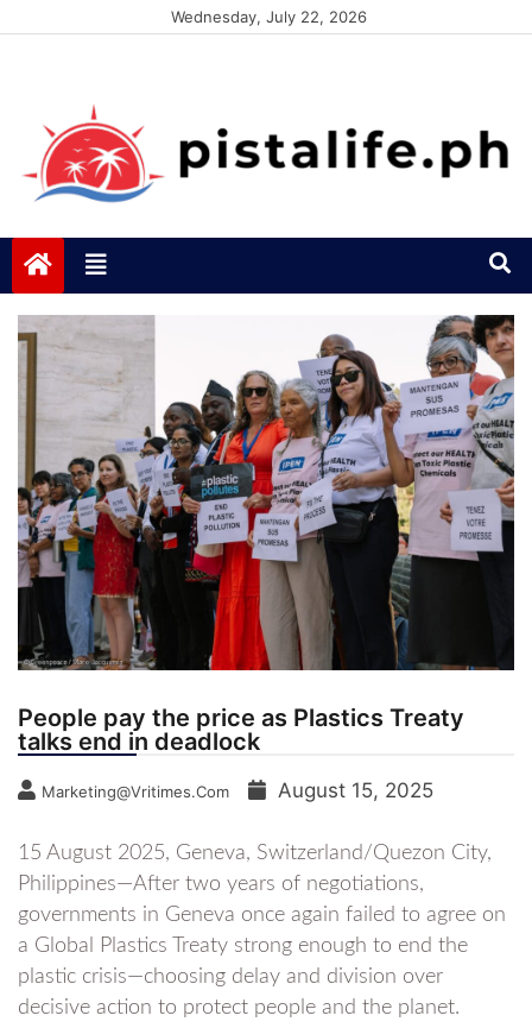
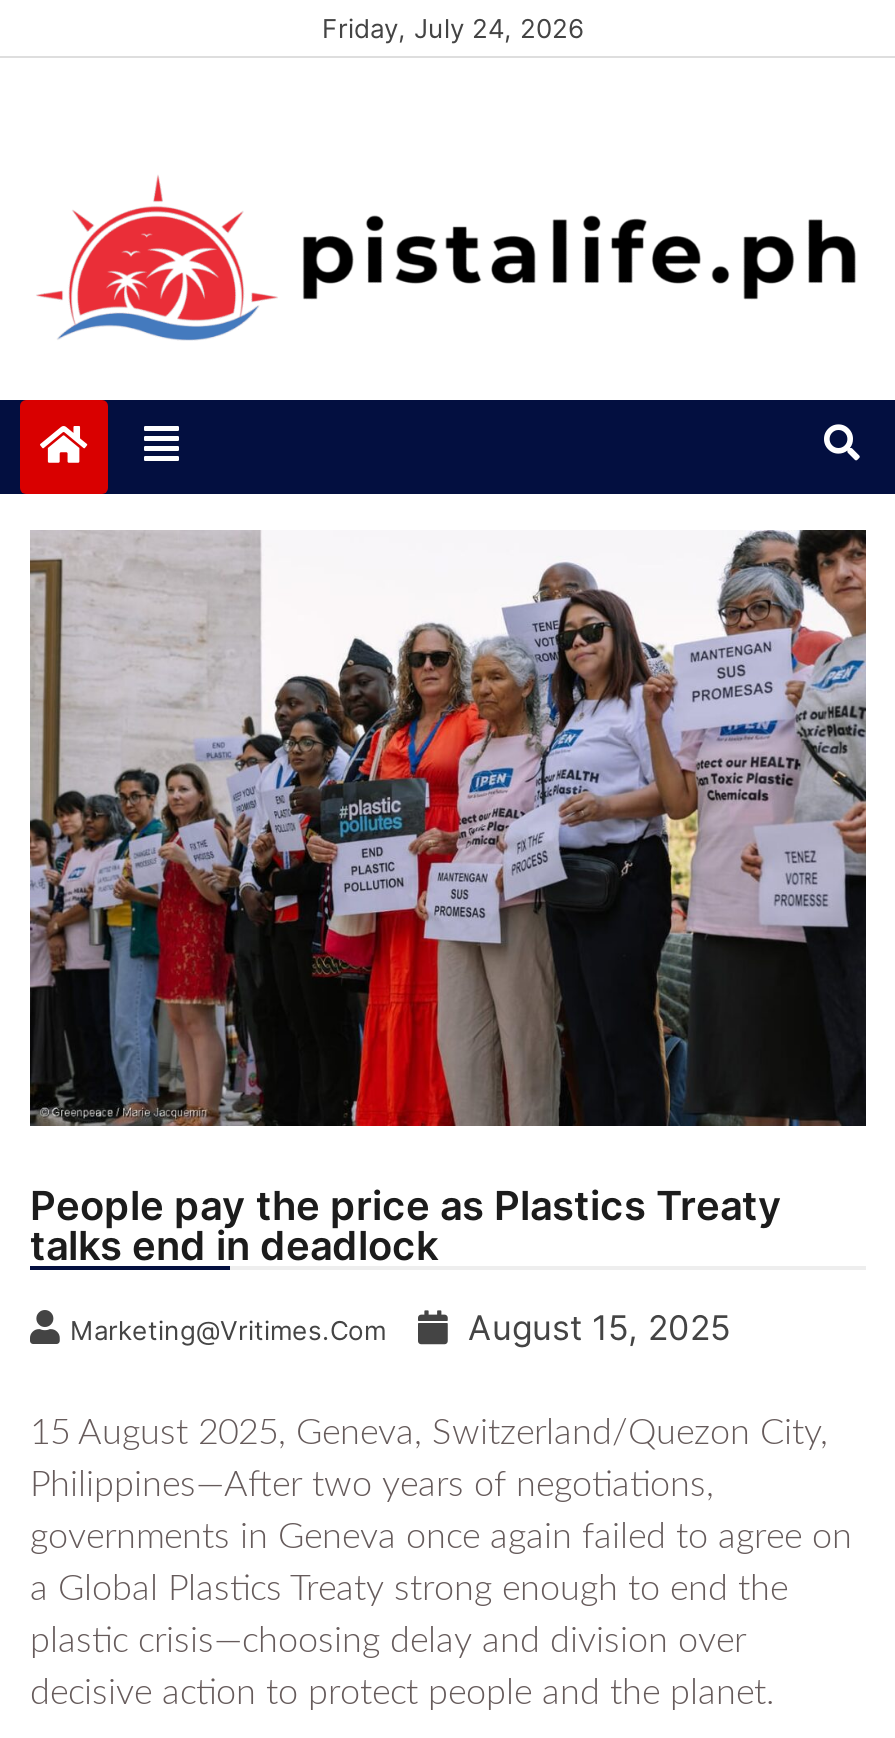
[171,7,367,26] Wednesday, July 22, 2026 -> [322,12,584,44] Friday, July 24, 2026

